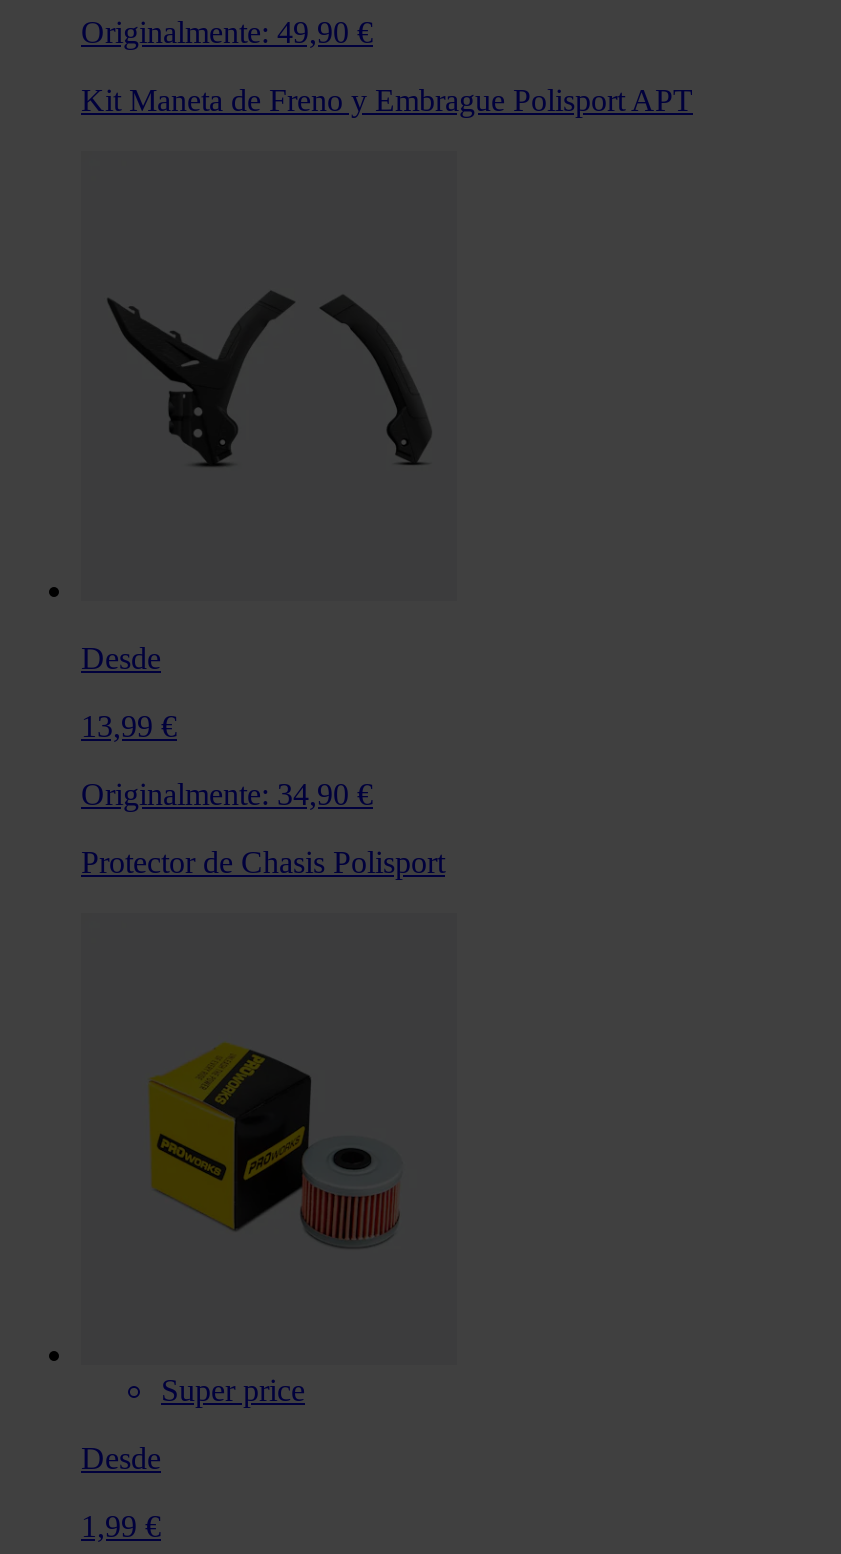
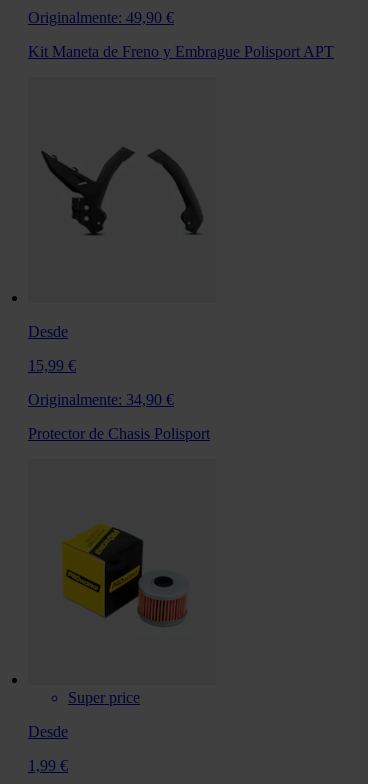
[81,710,177,744] 13,99 € -> [28,357,76,374] 15,99 €

